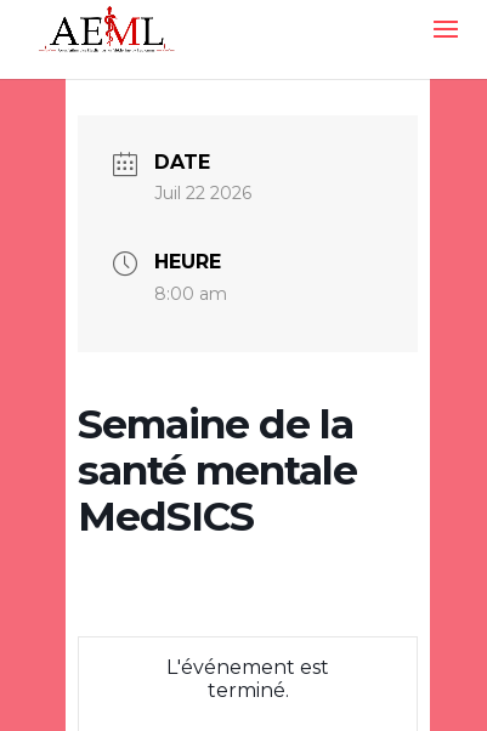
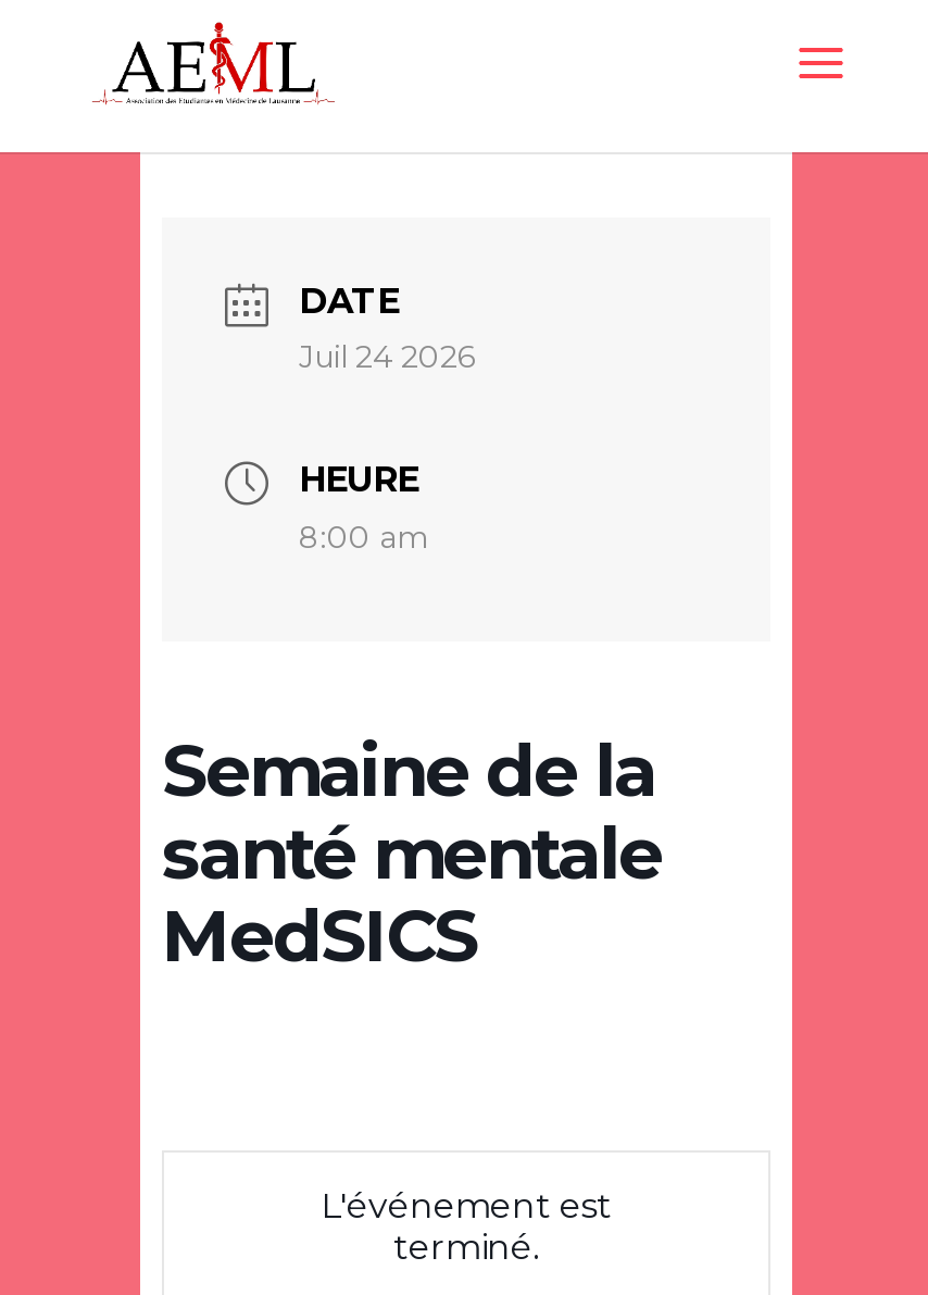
[154,182,251,204] Juil 22 2026 -> [299,337,475,376] Juil 24 2026

